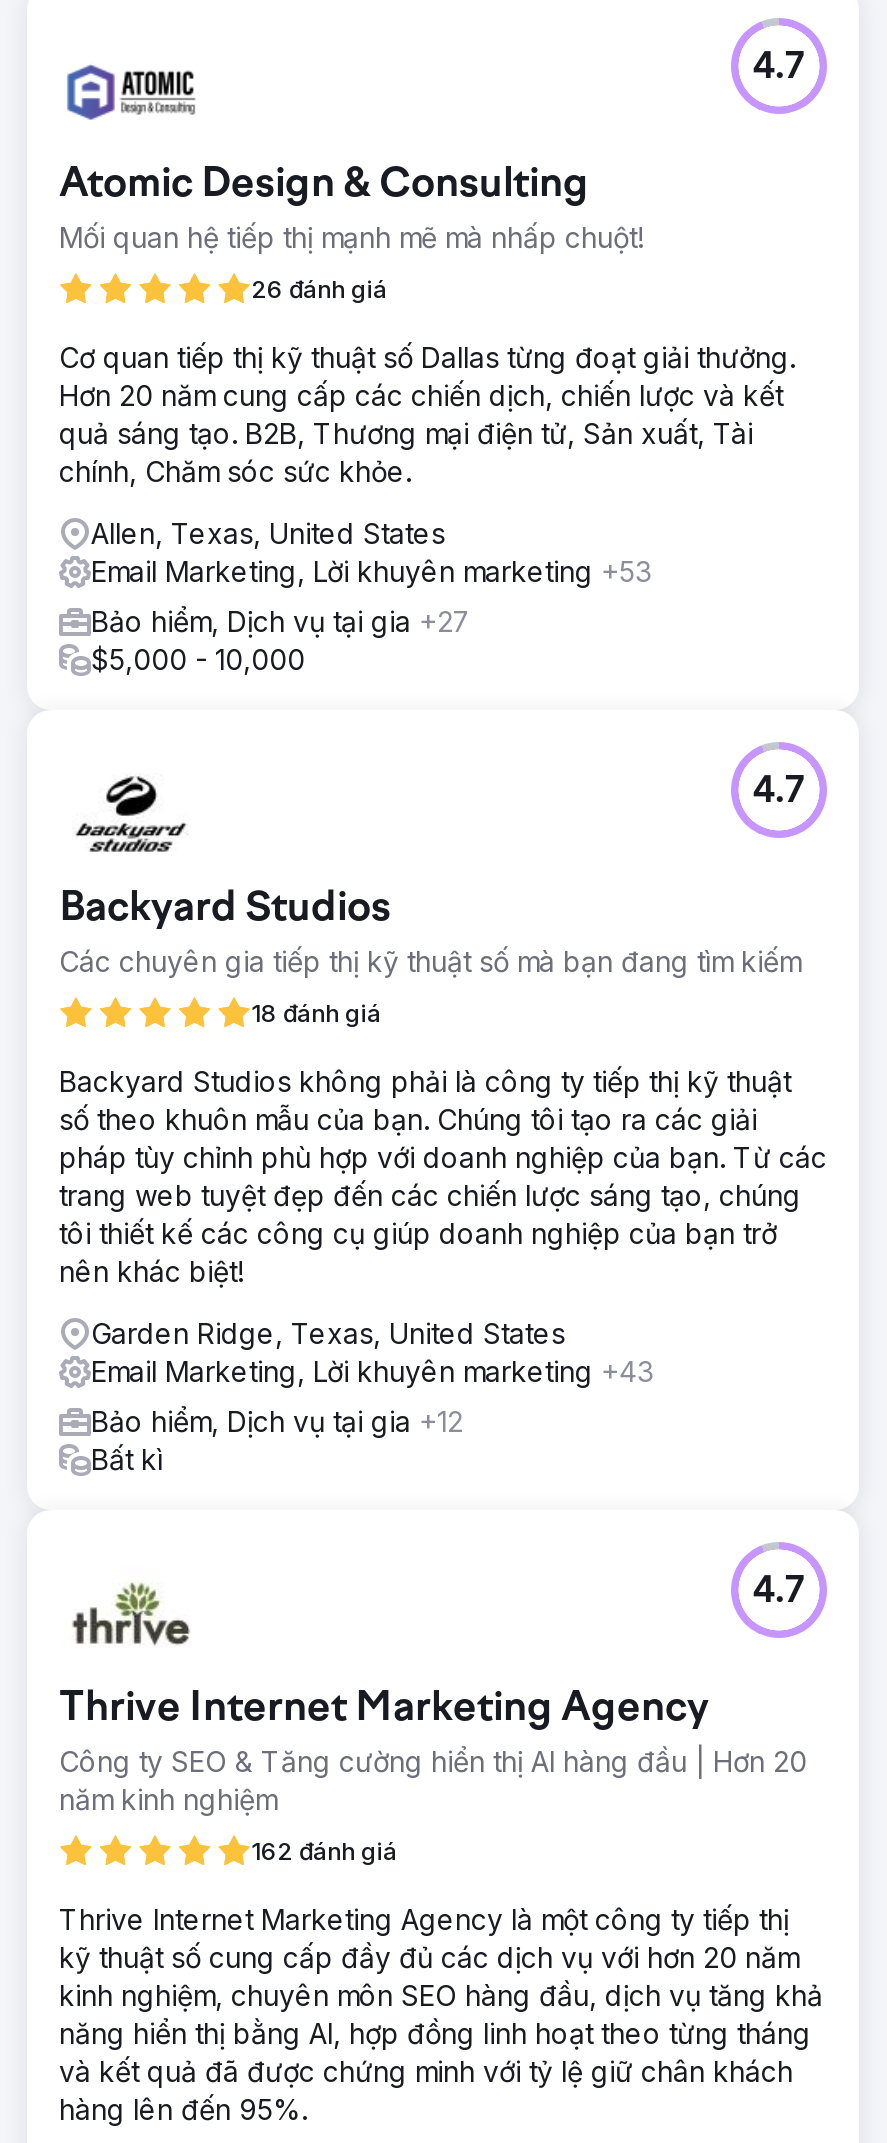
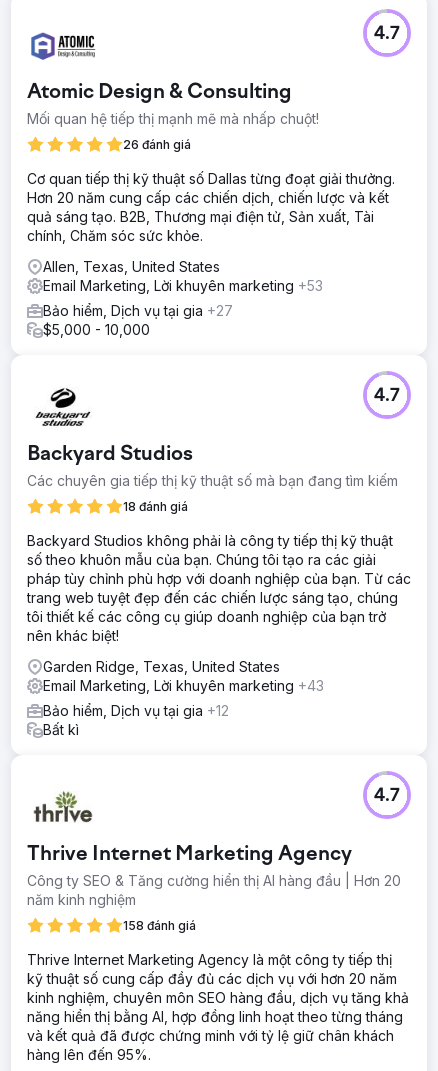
[251,1835,397,1865] 162 đánh giá -> [123,918,196,933] 158 đánh giá

